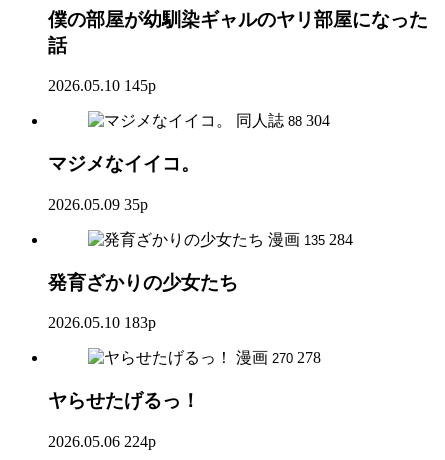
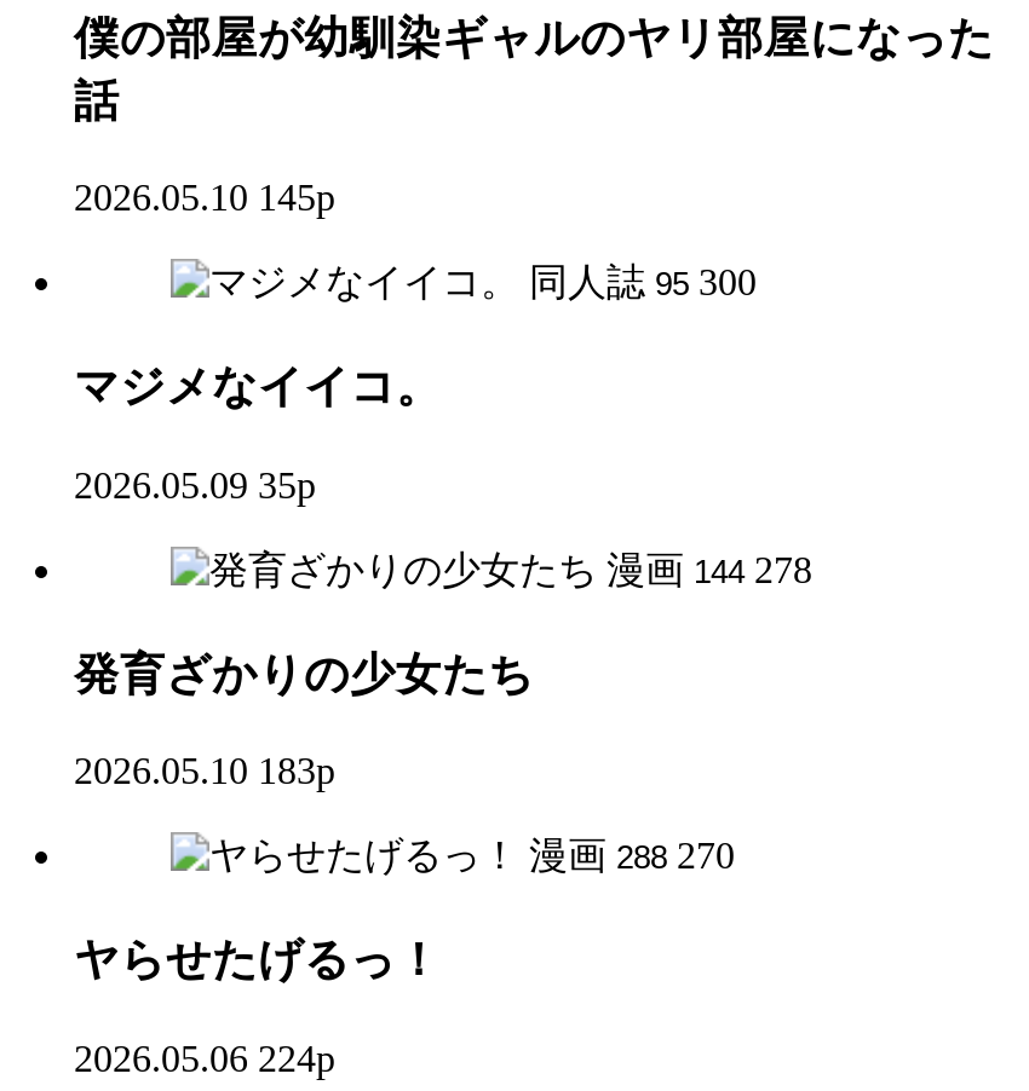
[236,112,330,129] 同人誌 88 304 -> [529,262,757,303] 同人誌 95 300
[268,231,353,248] 漫画 135 284 -> [607,549,812,590] 漫画 144 278
[236,349,321,366] 漫画 270 278 -> [529,835,735,876] 漫画 288 270

